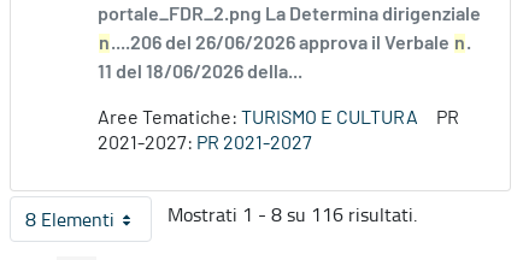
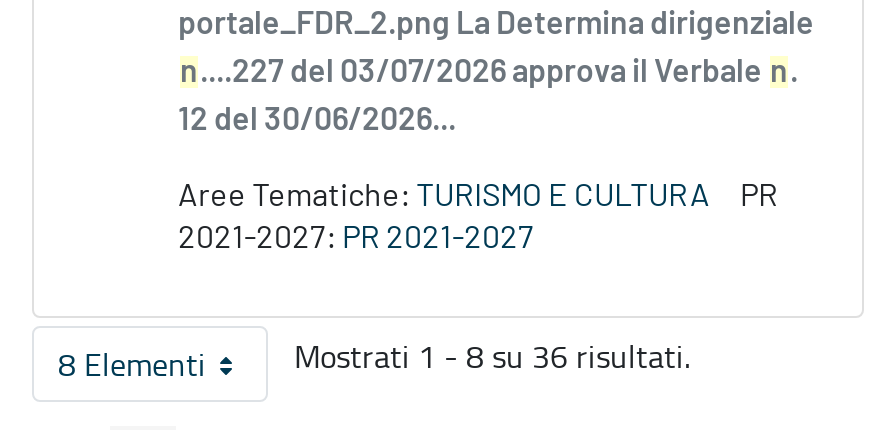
[99,34,471,53] n....206 del 26/06/2026 approva il Verbale n. -> [180,57,798,89] n....227 del 03/07/2026 approva il Verbale n.
[98,63,302,82] 11 del 18/06/2026 della... -> [178,105,456,137] 12 del 30/06/2026...
[168,201,417,228] Mostrati 1 - 8 su 116 risultati. -> [294,335,690,379] Mostrati 1 - 8 su 36 risultati.

